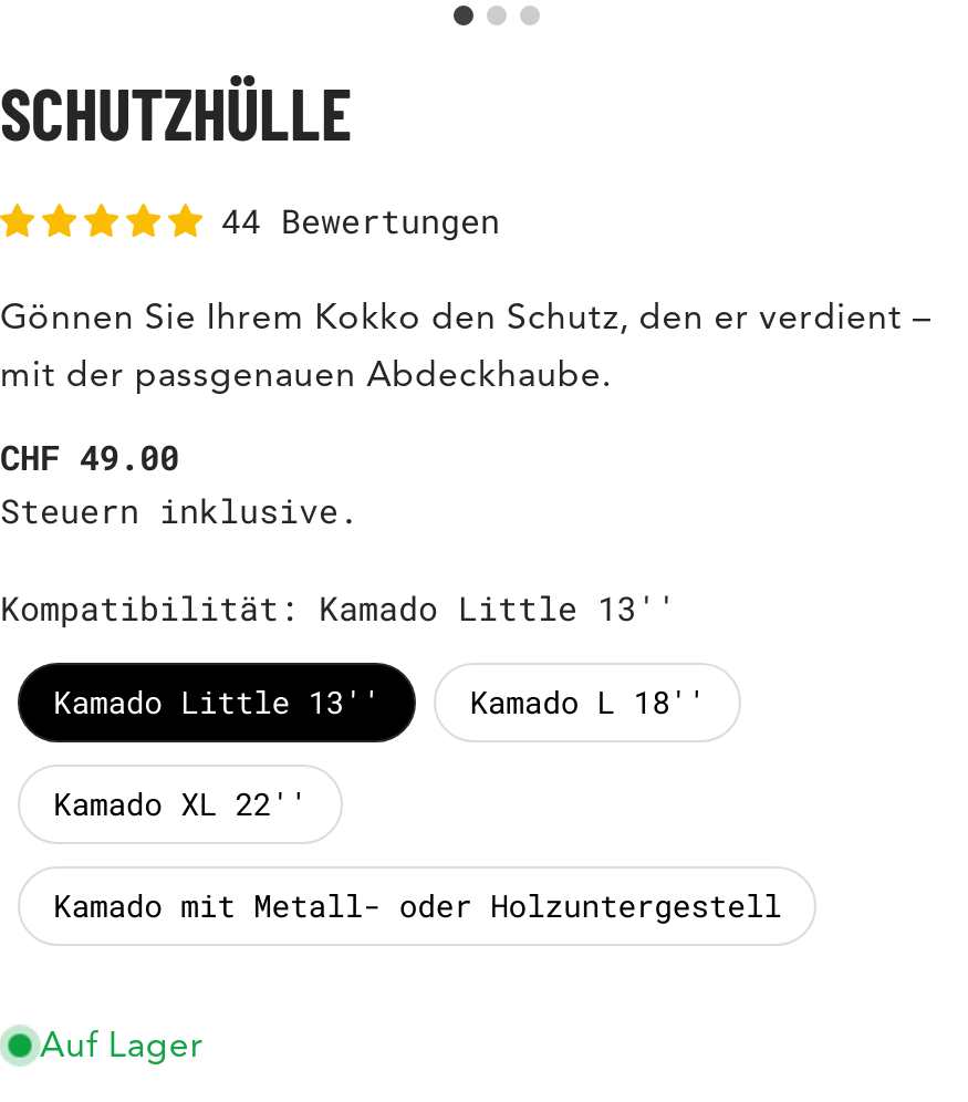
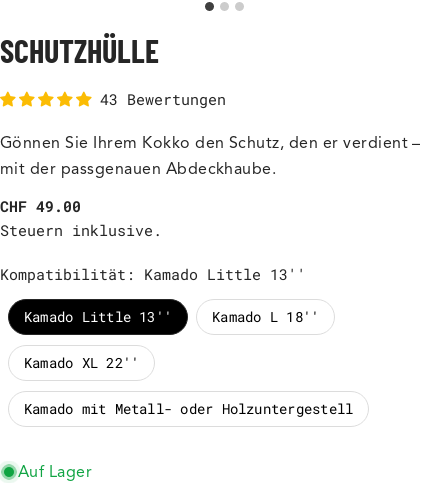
[221,198,500,242] 44 Bewertungen -> [100,89,226,109] 43 Bewertungen

